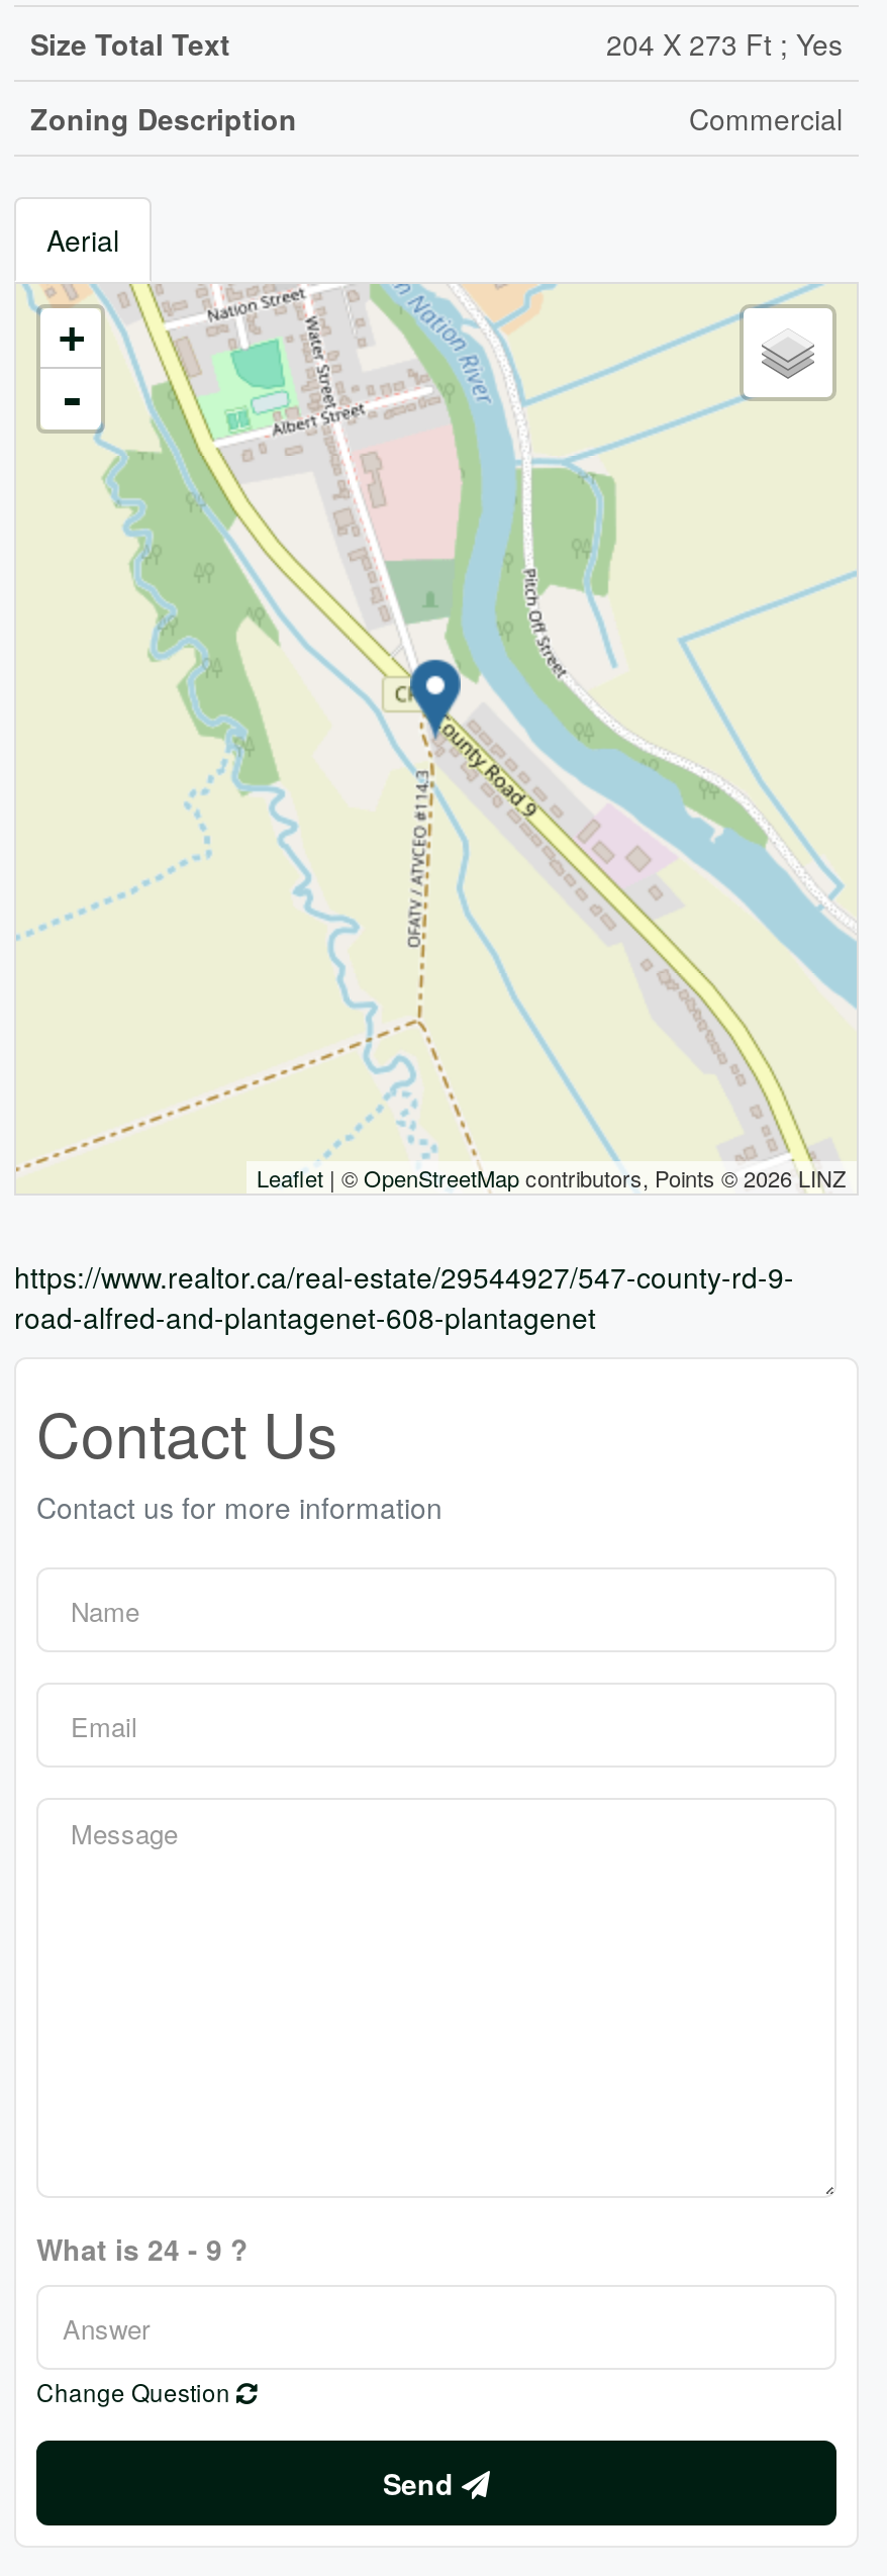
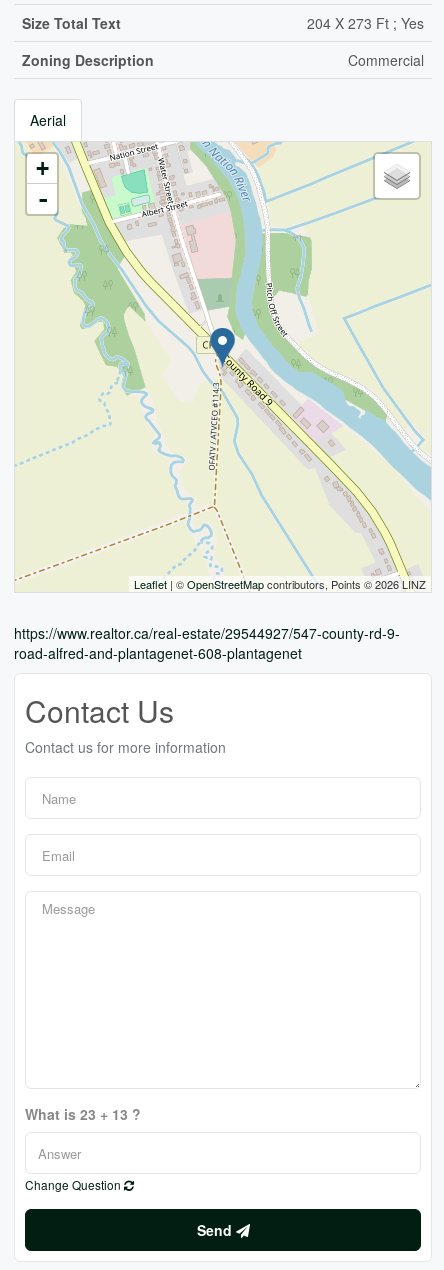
[36,2228,249,2269] What is 24 - 9 ? -> [25,1104,141,1124] What is 23 + 13 ?

